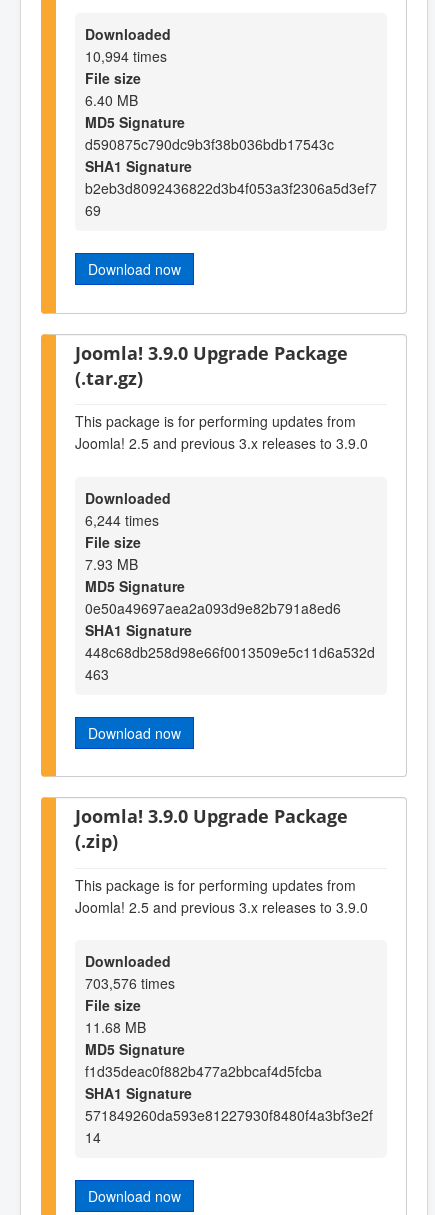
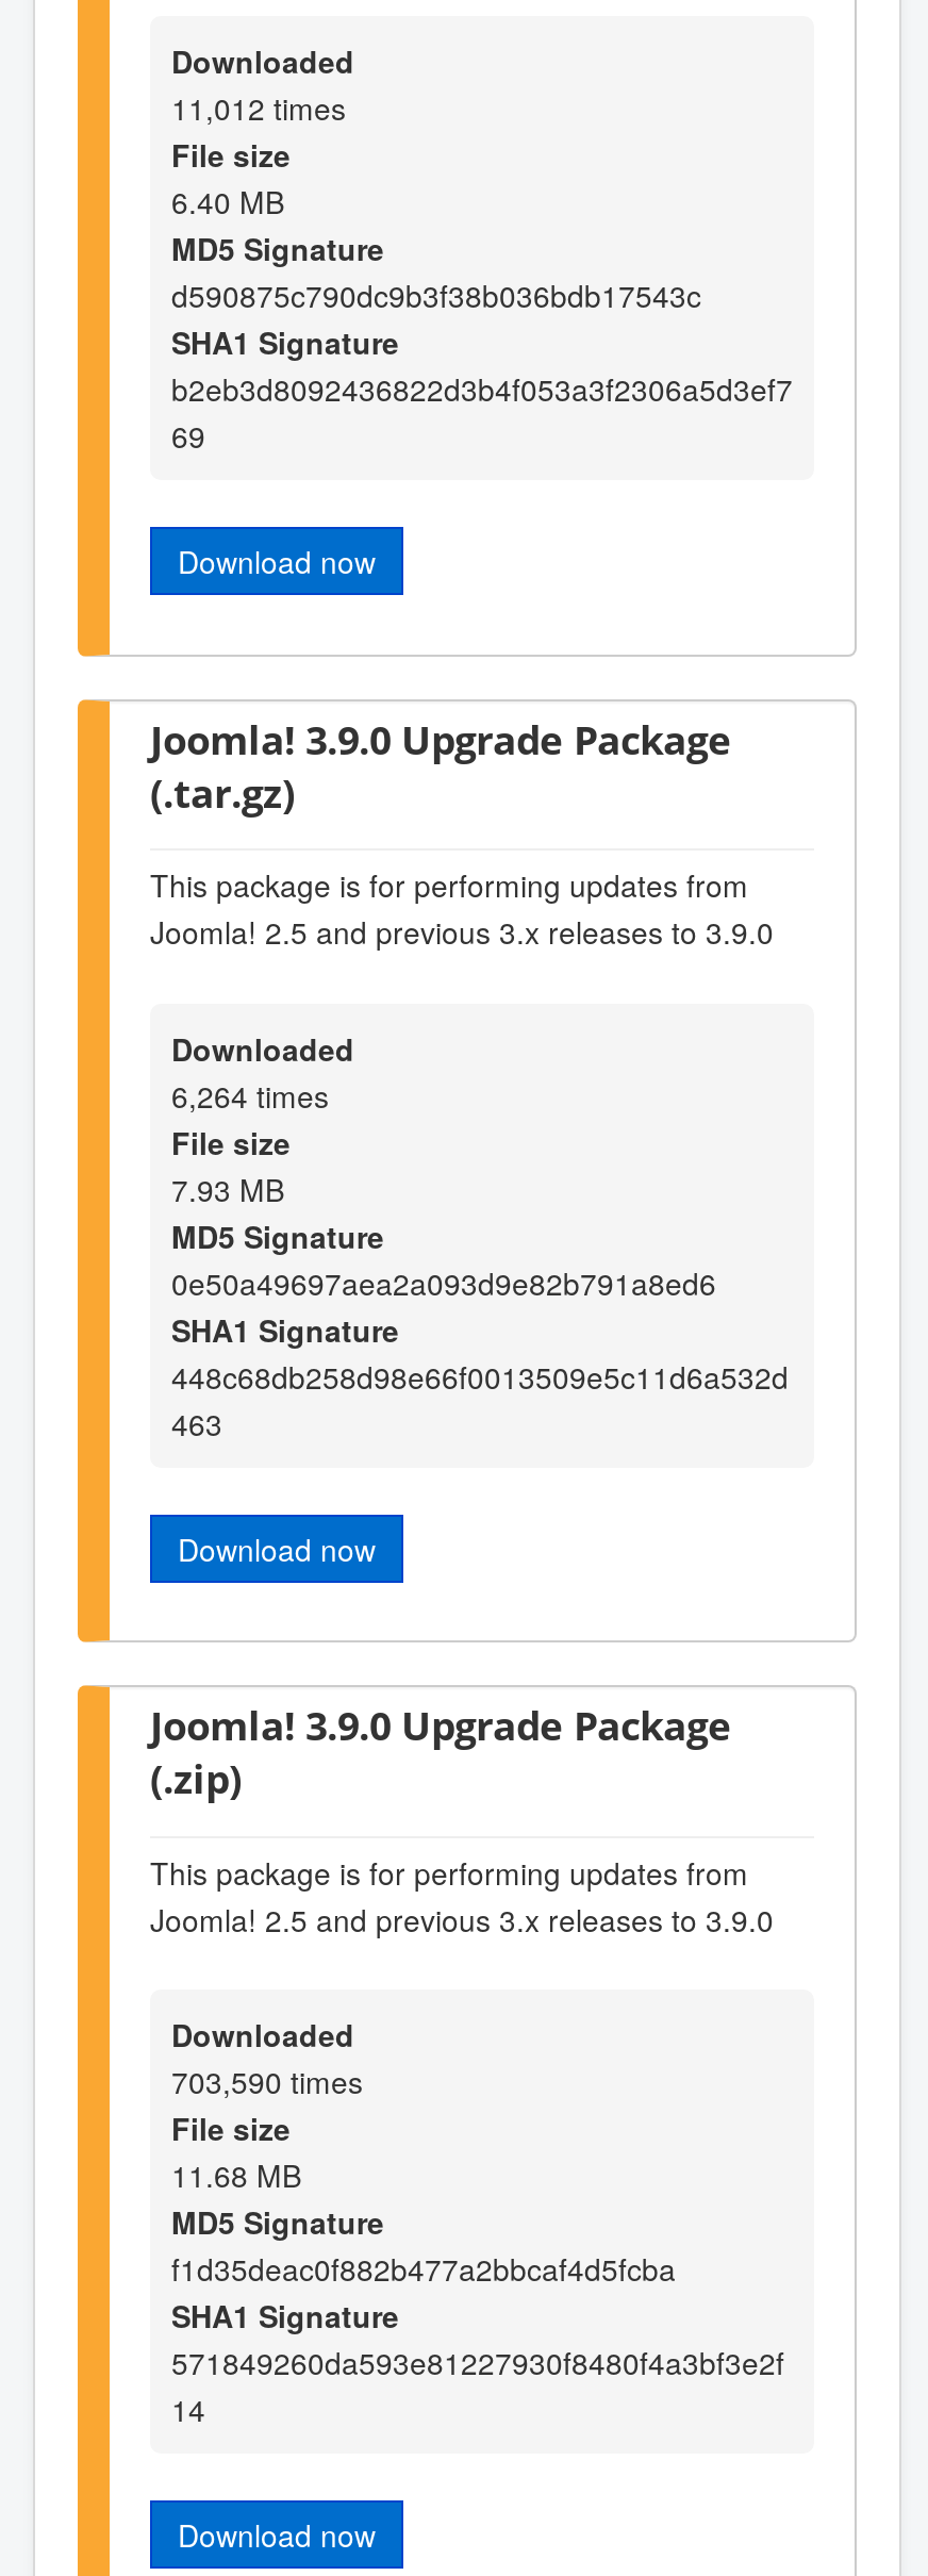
[85,46,167,66] 10,994 times -> [171,87,346,129] 11,012 times
[85,510,159,530] 6,244 times -> [171,1073,329,1116] 6,264 times
[85,973,175,993] 703,576 times -> [171,2060,363,2103] 703,590 times

